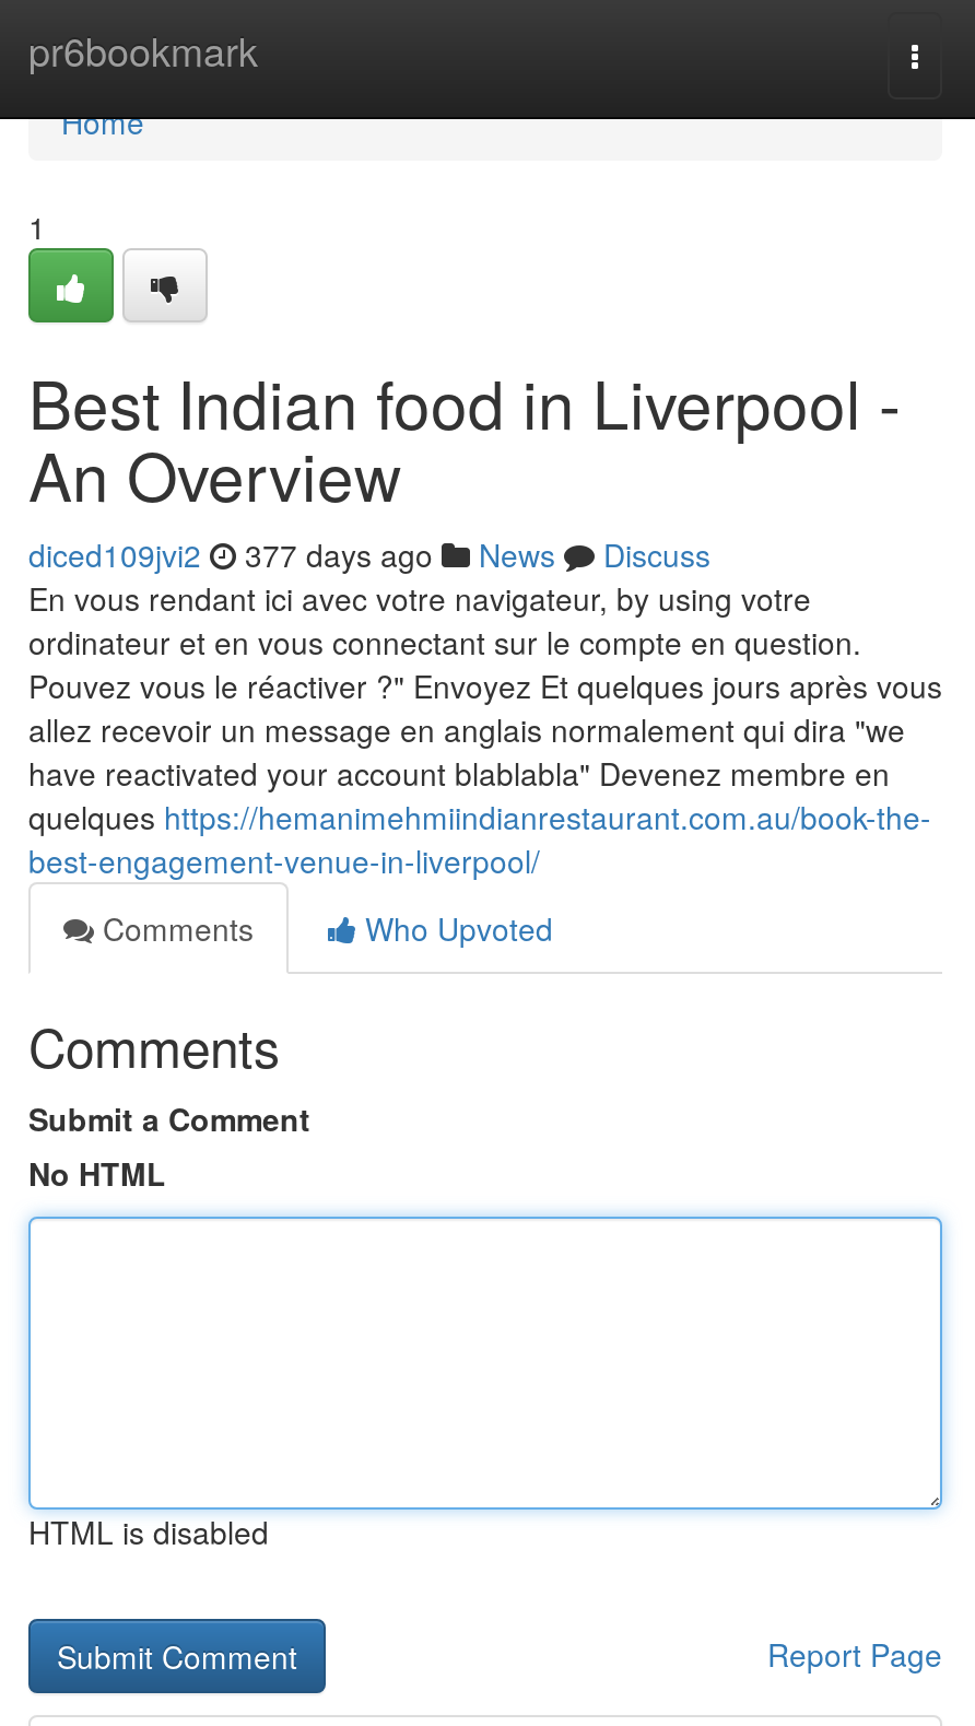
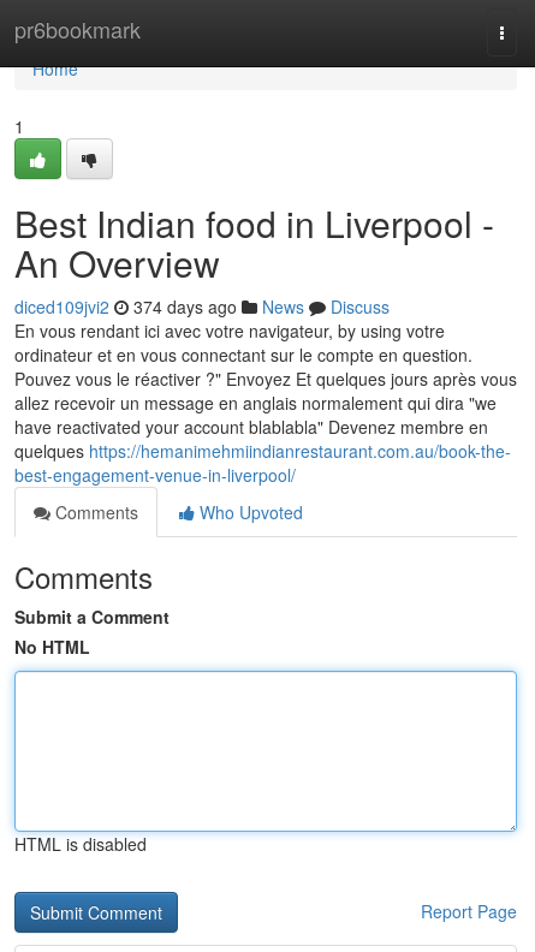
[28,532,710,576] diced109jvi2 377 days ago News Discuss -> [14,294,390,319] diced109jvi2 374 days ago News Discuss

